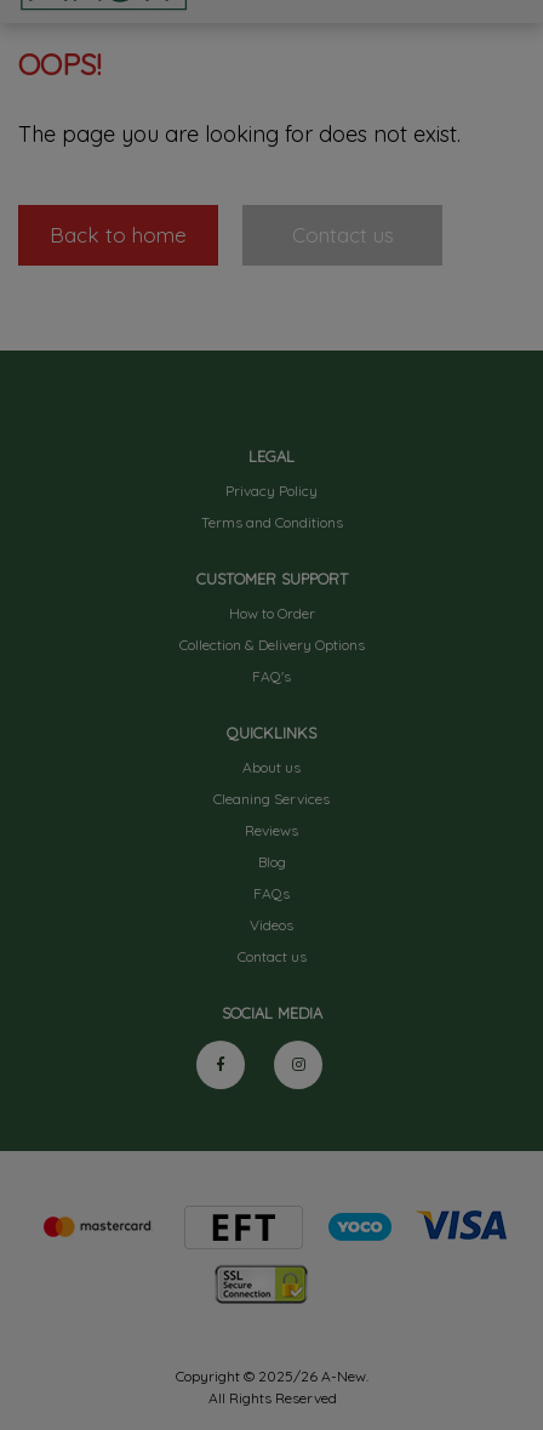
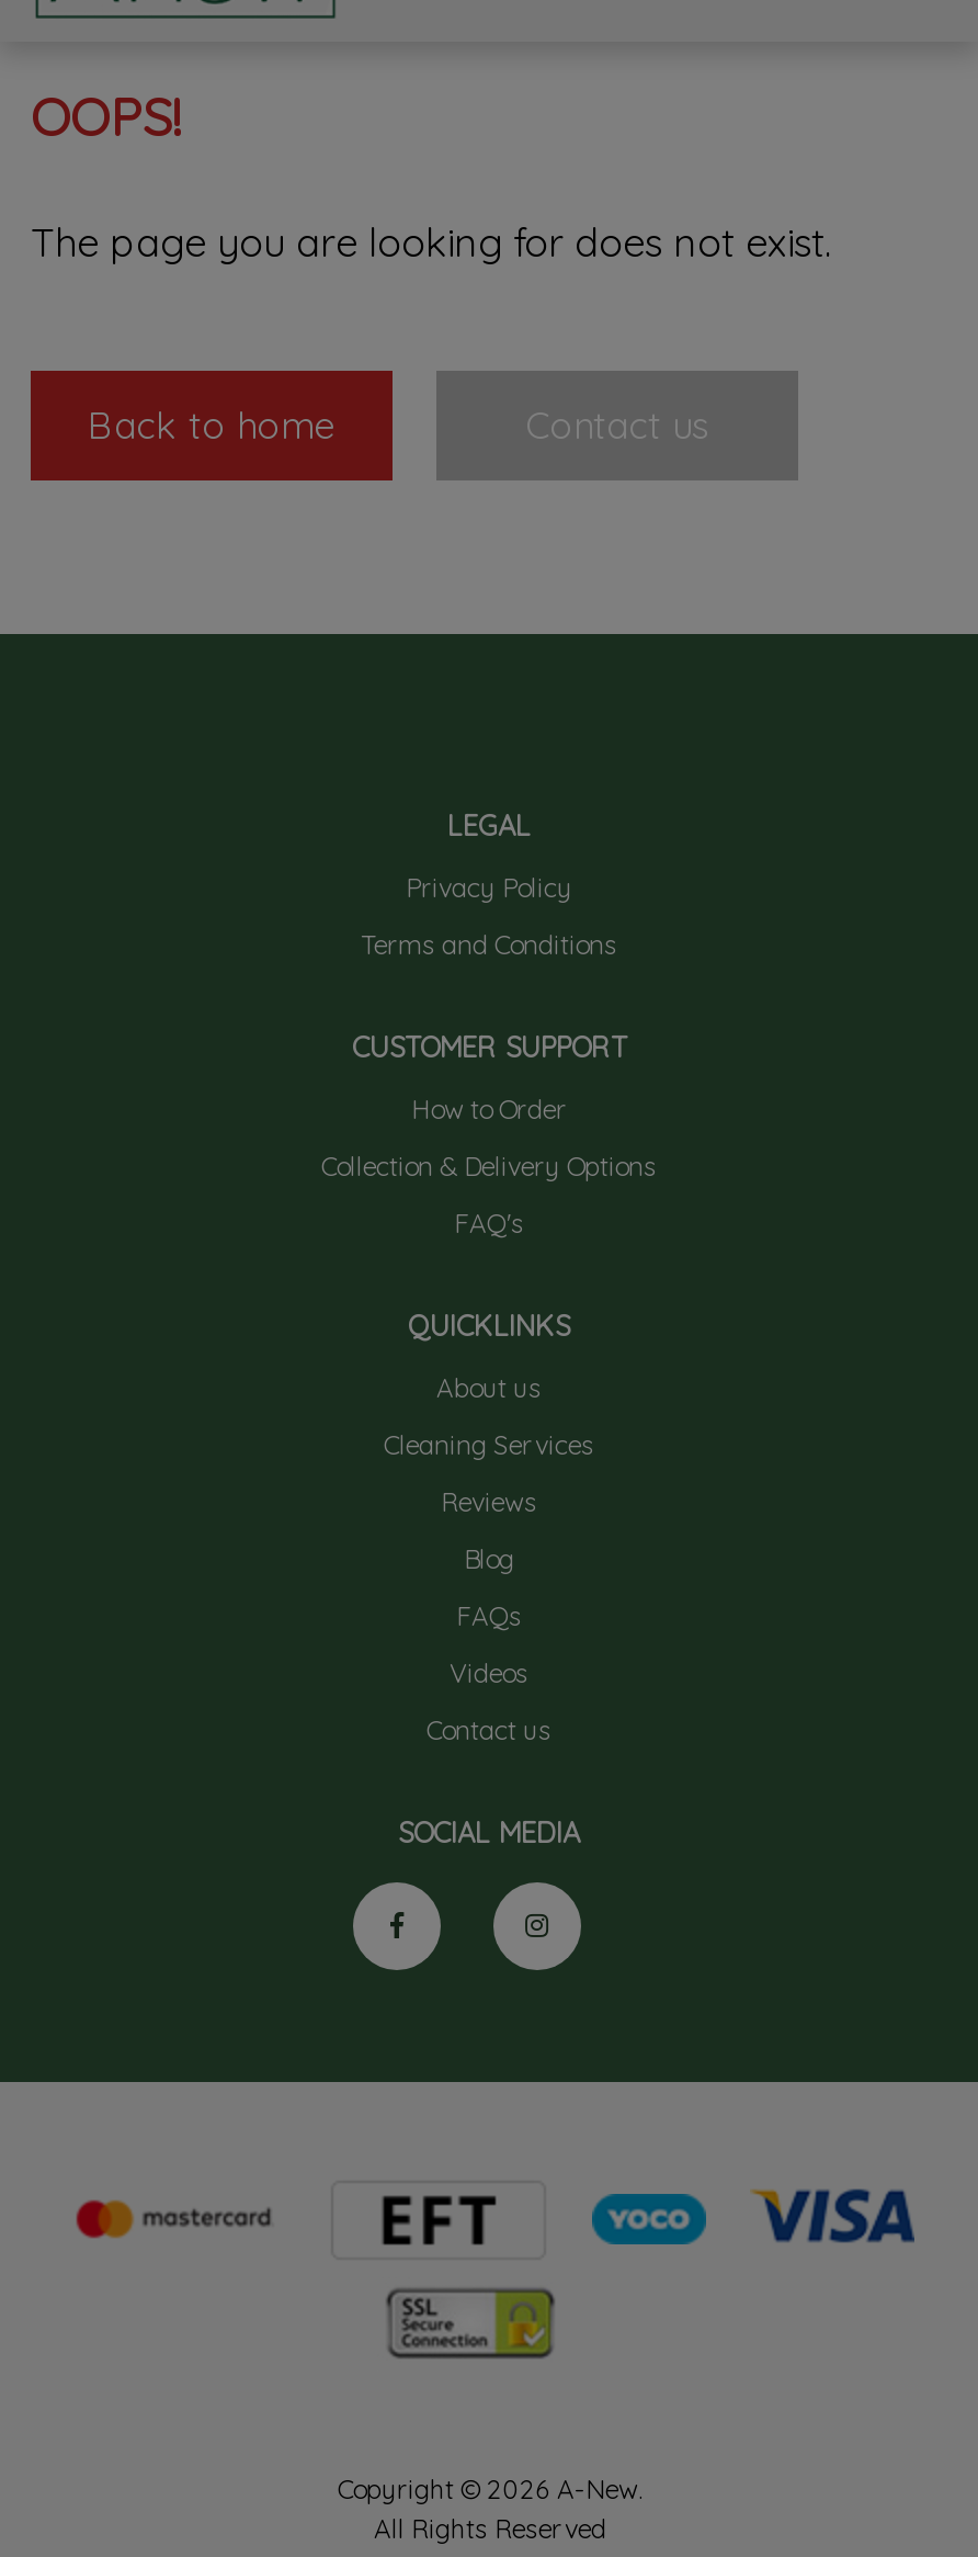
[176,1367,368,1385] Copyright © 2025/26 A-New. -> [338,2472,642,2505] Copyright © 2026 A-New.

